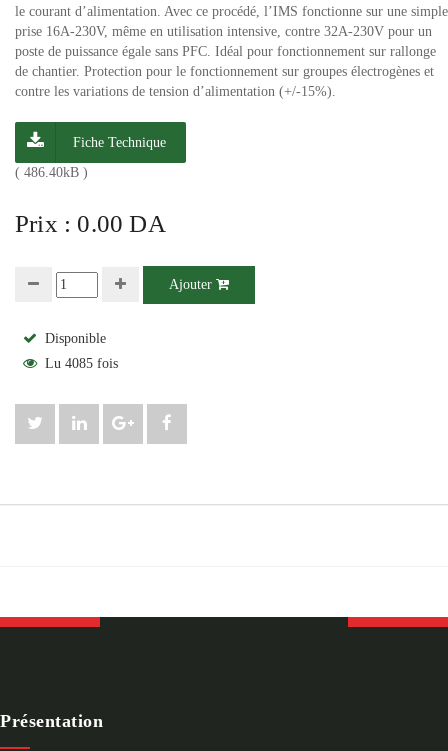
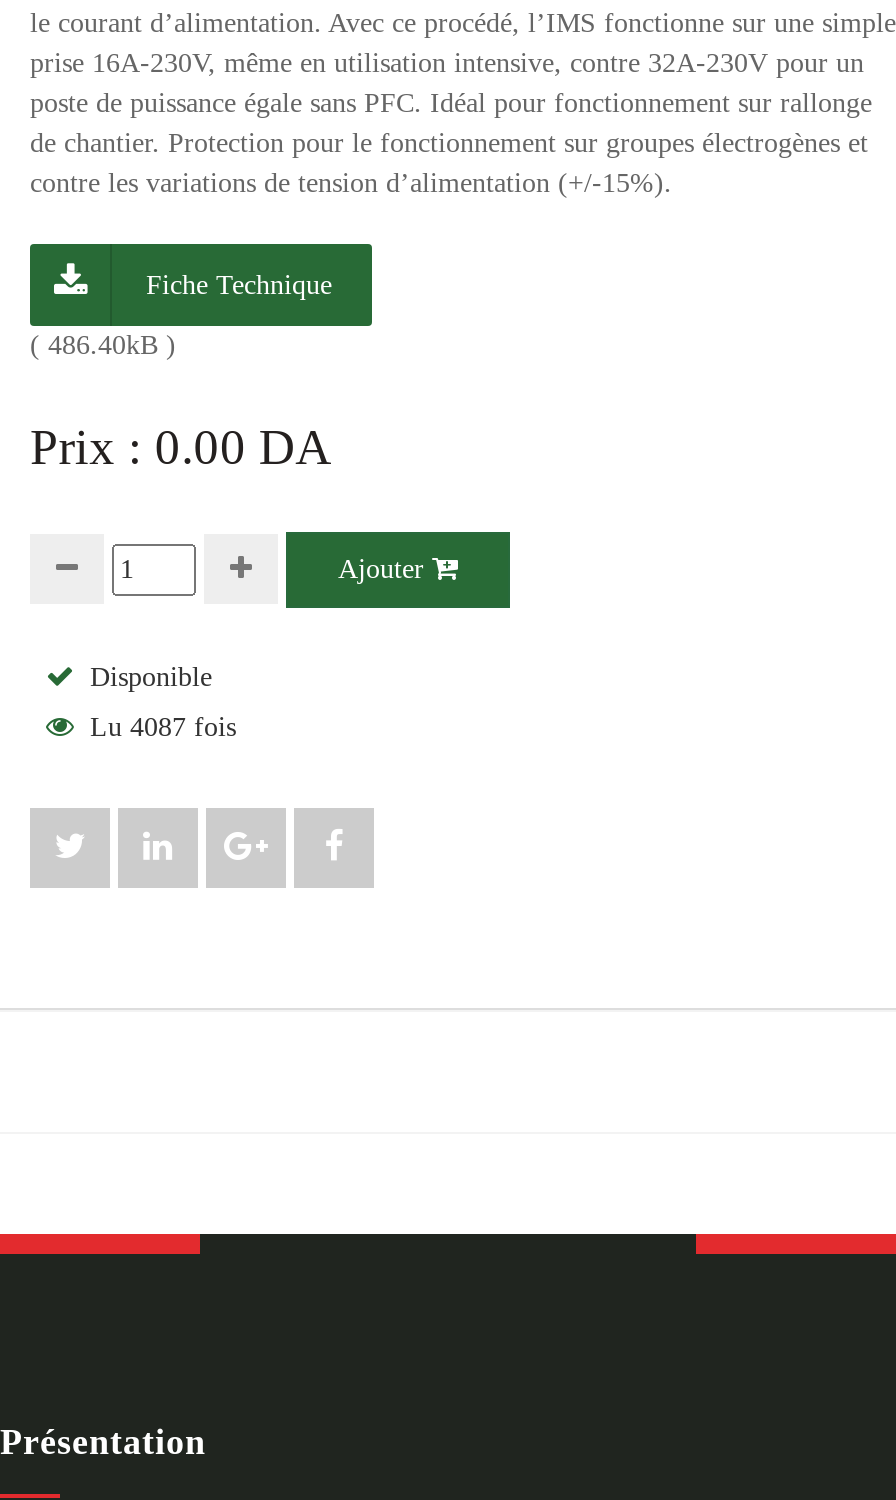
[45,356,118,371] Lu 4085 fois -> [90,712,236,742] Lu 4087 fois

